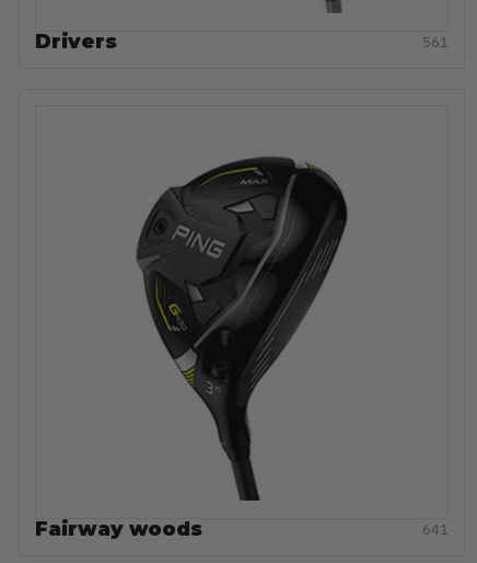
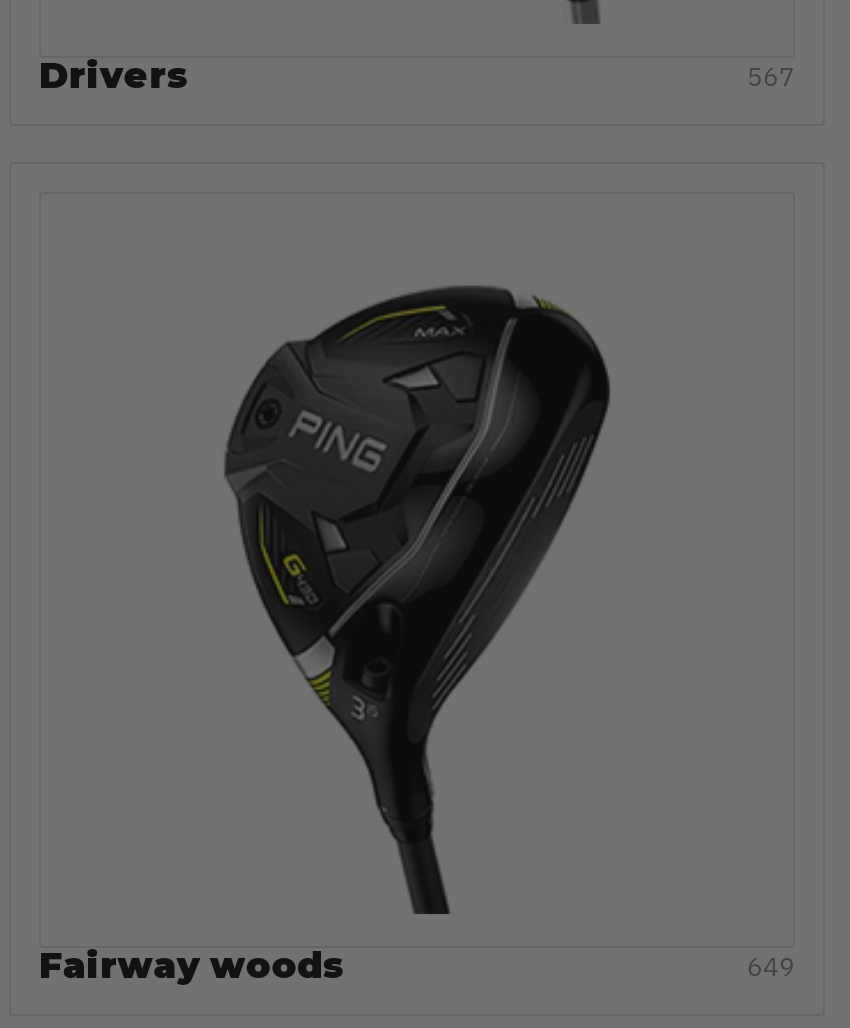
[422,33,449,51] 561 -> [747,60,795,94] 567
[422,520,449,539] 641 -> [747,950,795,984] 649

